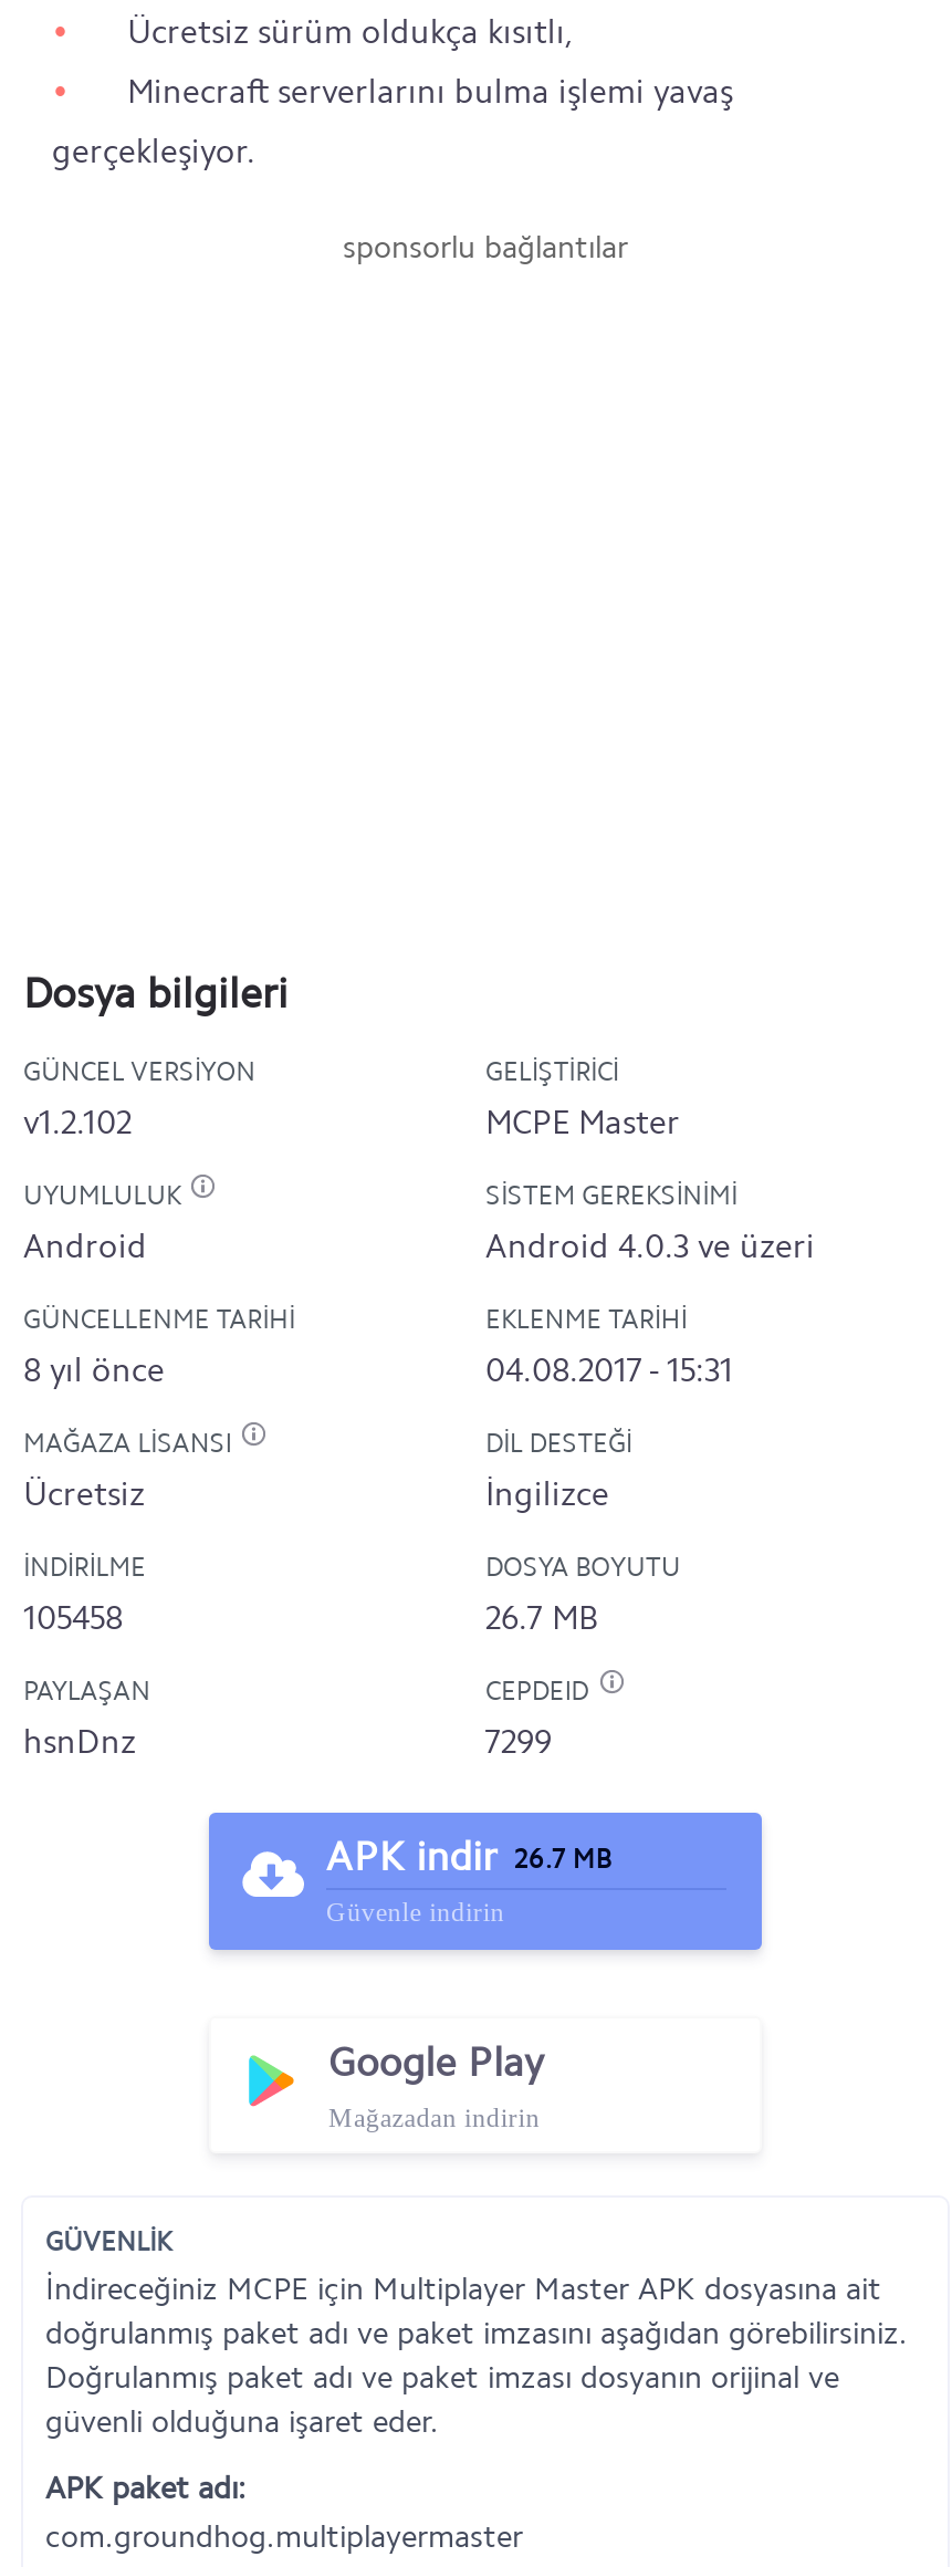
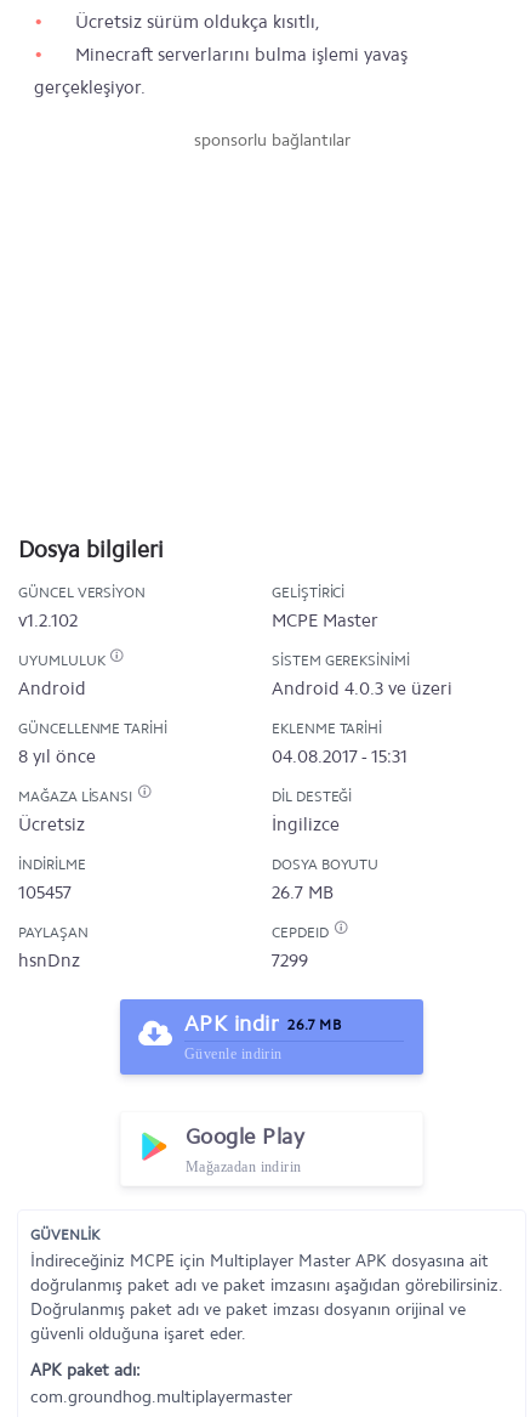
[23,1598,123,1638] 105458 -> [18,882,72,903] 105457

